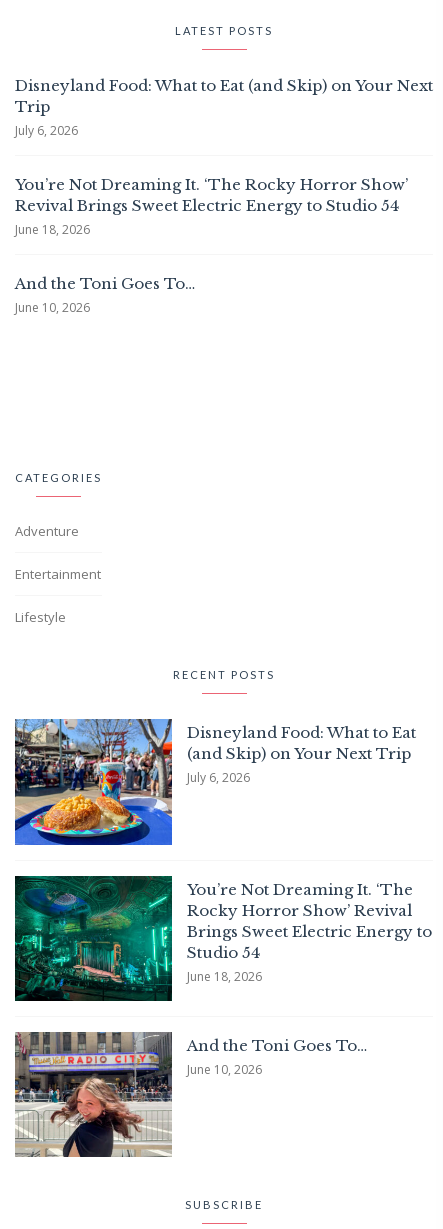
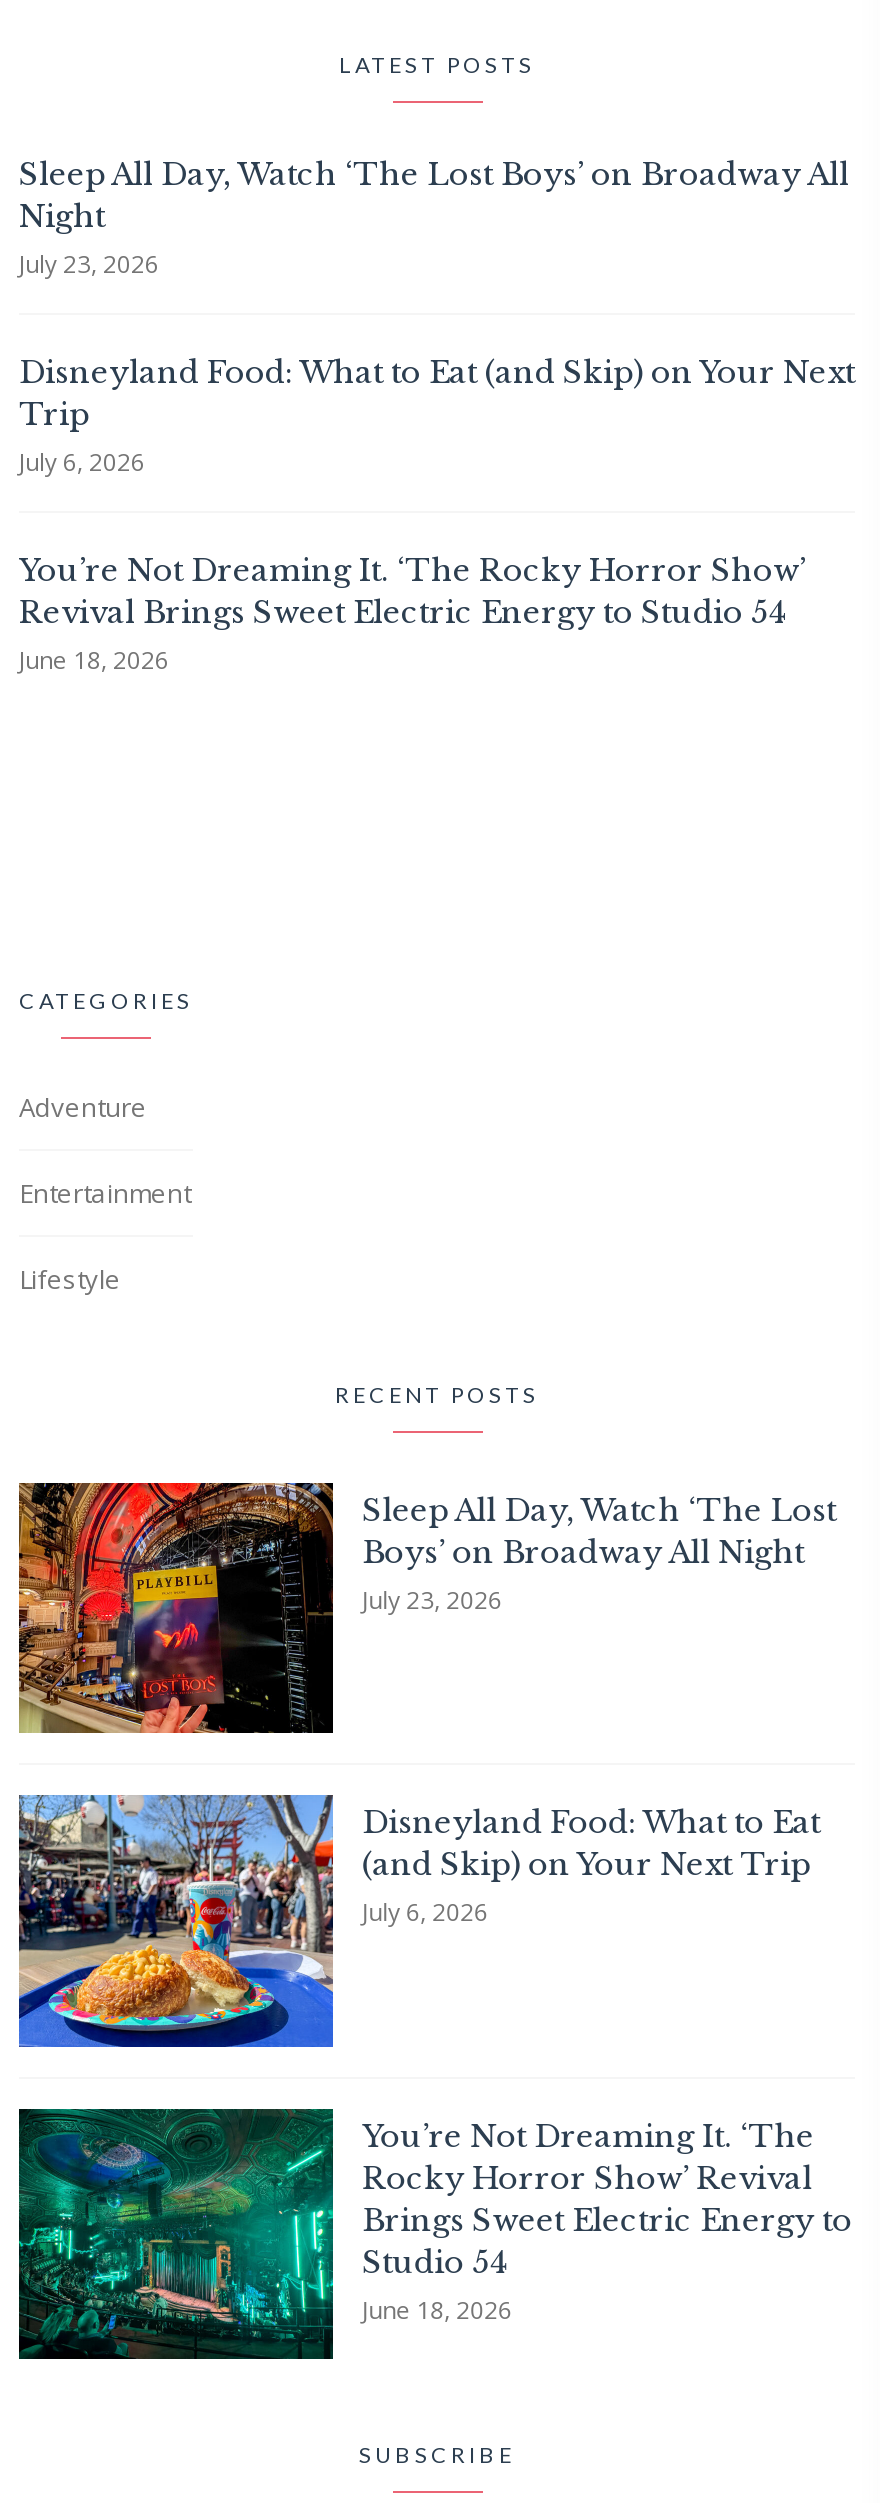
none -> [19,155,849,281] Sleep All Day, Watch ‘The Lost Boys’ on Broadway All | Night | July 23, 2026
moved [15,76,433,238] -> [19,353,855,677]: Disneyland Food: What to Eat (and Skip) on Your Next | Trip | July 6, 2026 | You’re Not Dreaming It. ‘The Rocky Horror Show’ | Revival Brings Sweet Electric Energy to Studio 54 | June 18, 2026
[15,274,195,316] And the Toni Goes To… | June 10, 2026 -> none
none -> [17,1480,836,1736] [image] | Sleep All Day, Watch ‘The Lost | Boys’ on Broadway All Night | July 23, 2026
moved [13,717,432,985] -> [15,1790,852,2326]: [image] | Disneyland Food: What to Eat | (and Skip) on Your Next Trip | ... | Studio 54 | June 18, 2026
[14,1031,367,1158] [image] | And the Toni Goes To… | June 10, 2026 -> none

